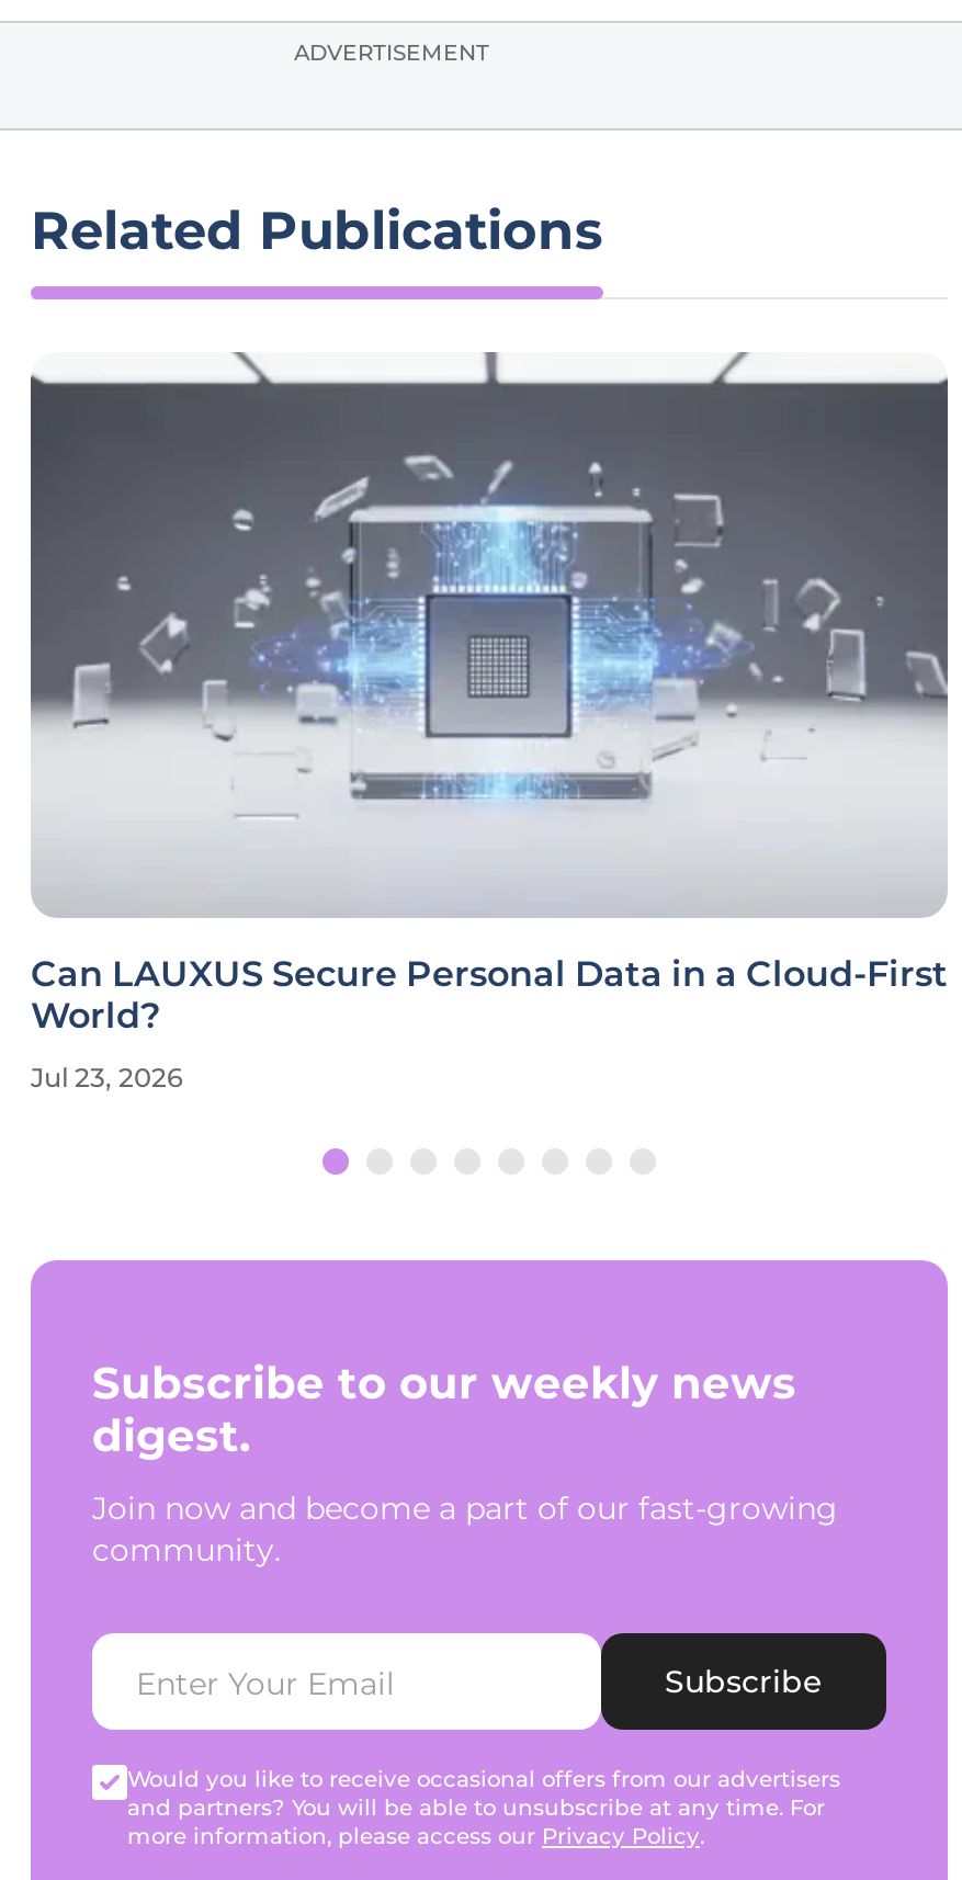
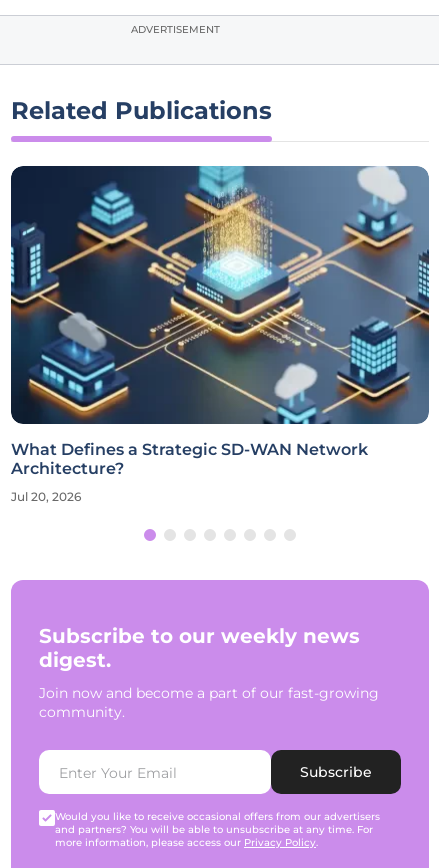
[29,352,950,1038] [image] | Can LAUXUS Secure Personal Data in a Cloud-First | World? -> [10,165,430,478] [image] | What Defines a Strategic SD-WAN Network | Architecture?
[31,1062,182,1095] Jul 23, 2026 -> [11,489,81,504] Jul 20, 2026

